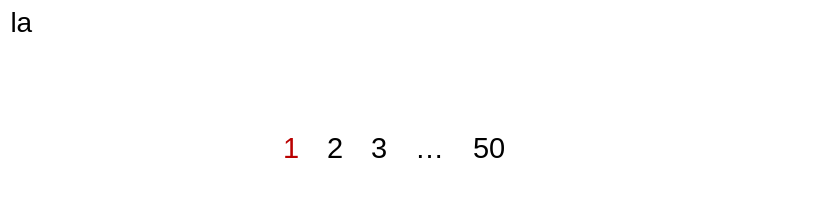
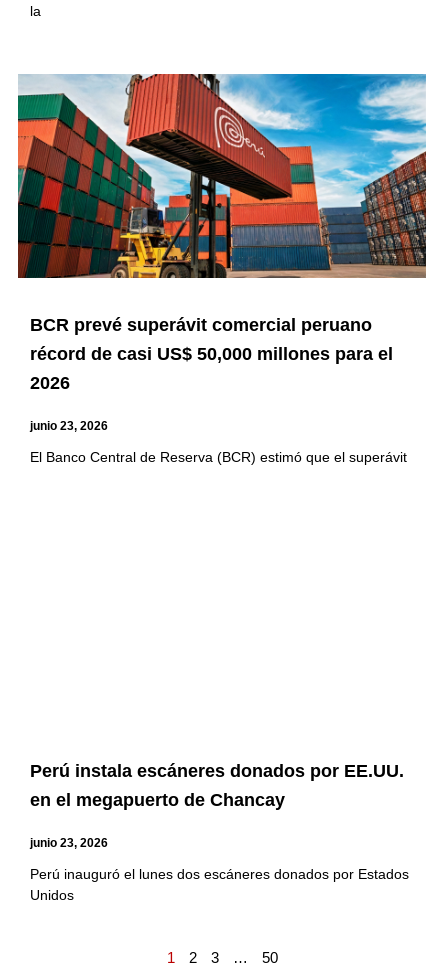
none -> [17,73,427,465] [image] | BCR prevé superávit comercial peruano | récord de casi US$ 50,000 millones para el | 2026 | junio 23, 2026 | El Banco Central de Reserva (BCR) estimó que el superávit
none -> [30,761,409,903] Perú instala escáneres donados por EE.UU. | en el megapuerto de Chancay | junio 23, 2026 | Perú inauguró el lunes dos escáneres donados por Estados | Unidos

